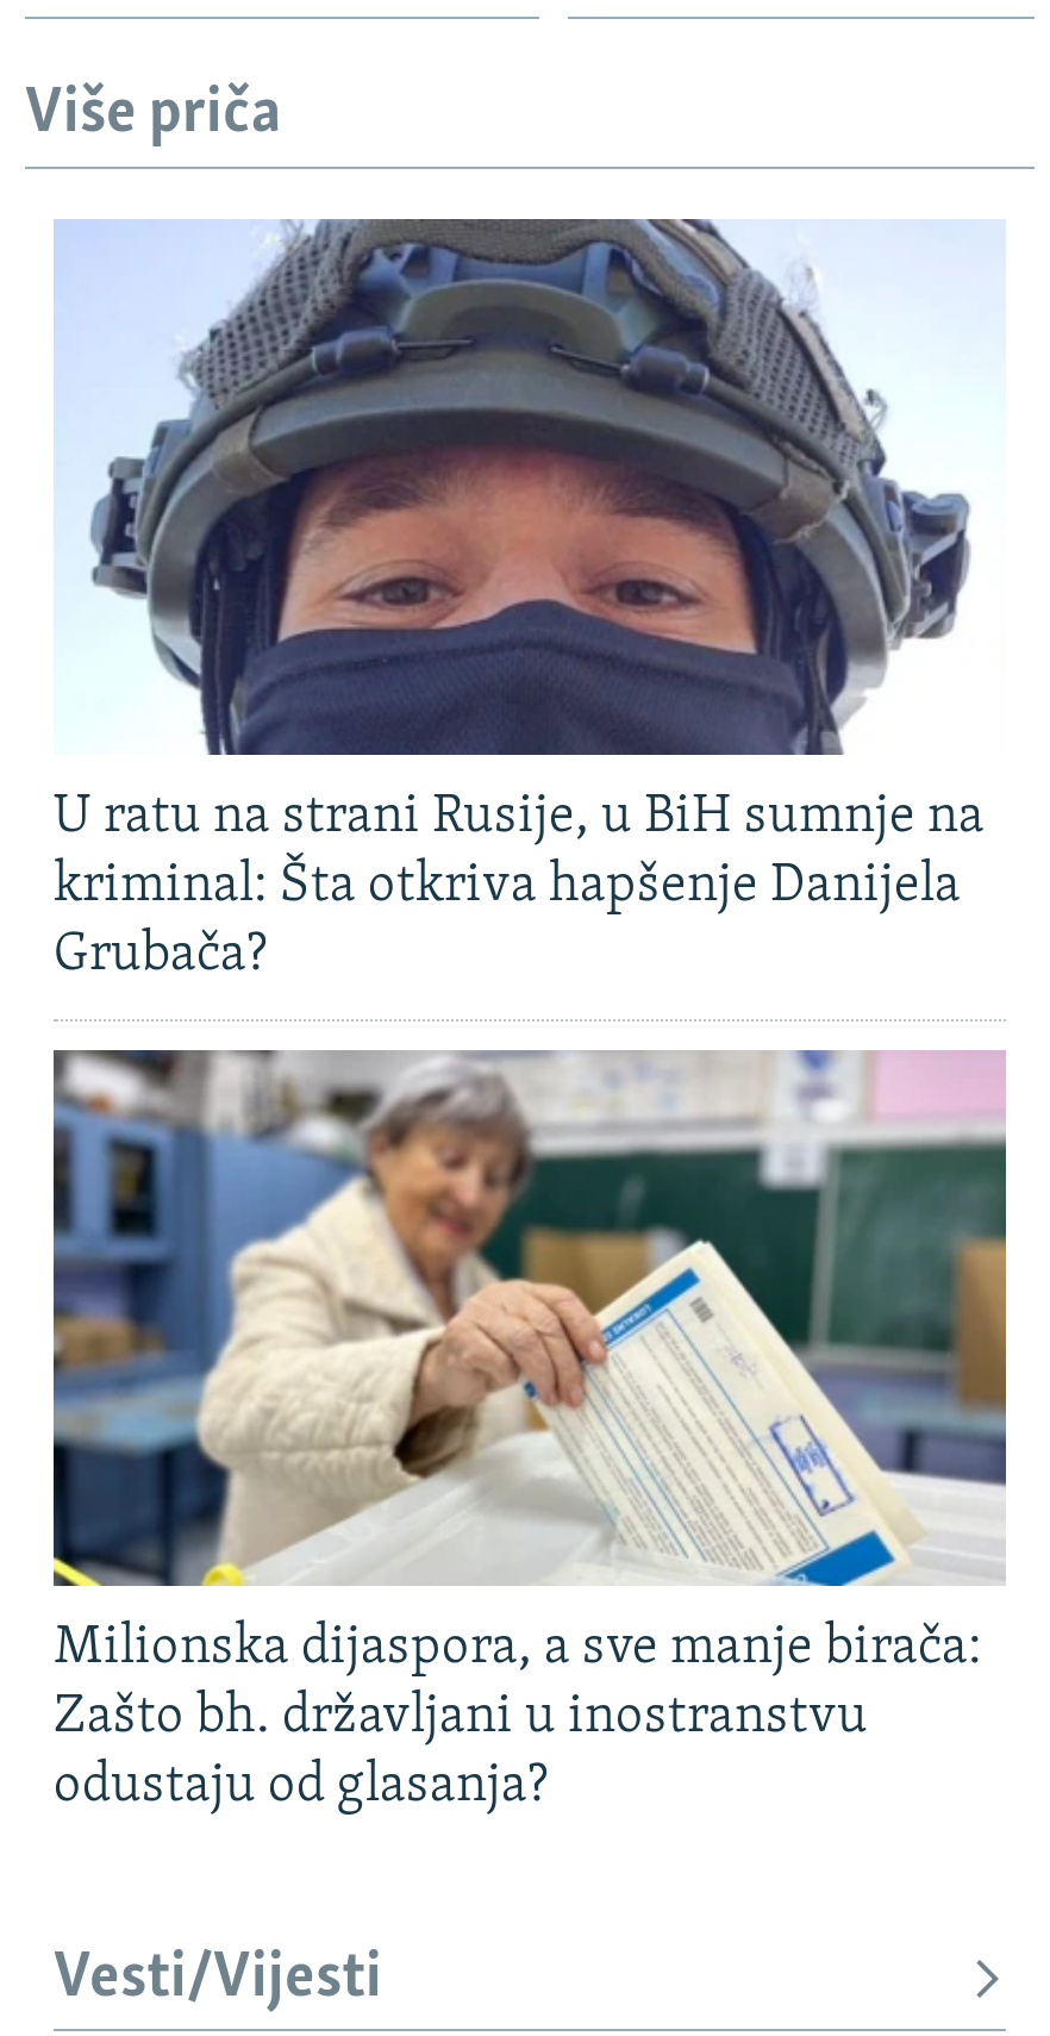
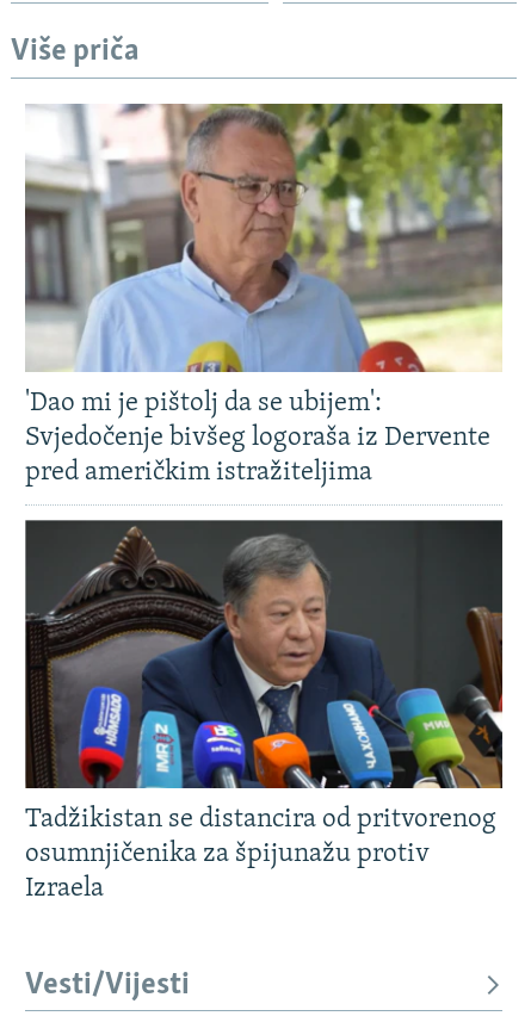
[54,217,1006,983] [image] | U ratu na strani Rusije, u BiH sumnje na | kriminal: Šta otkriva hapšenje Danijela | Grubača? -> [24,103,504,486] [image] | 'Dao mi je pištolj da se ubijem': | Svjedočenje bivšeg logoraša iz Dervente | pred američkim istražiteljima
[51,1050,1008,1814] [image] | Milionska dijaspora, a sve manje birača: | Zašto bh. državljani u inostranstvu | odustaju od glasanja? -> [24,520,504,903] [image] | Tadžikistan se distancira od pritvorenog | osumnjičenika za špijunažu protiv | Izraela

